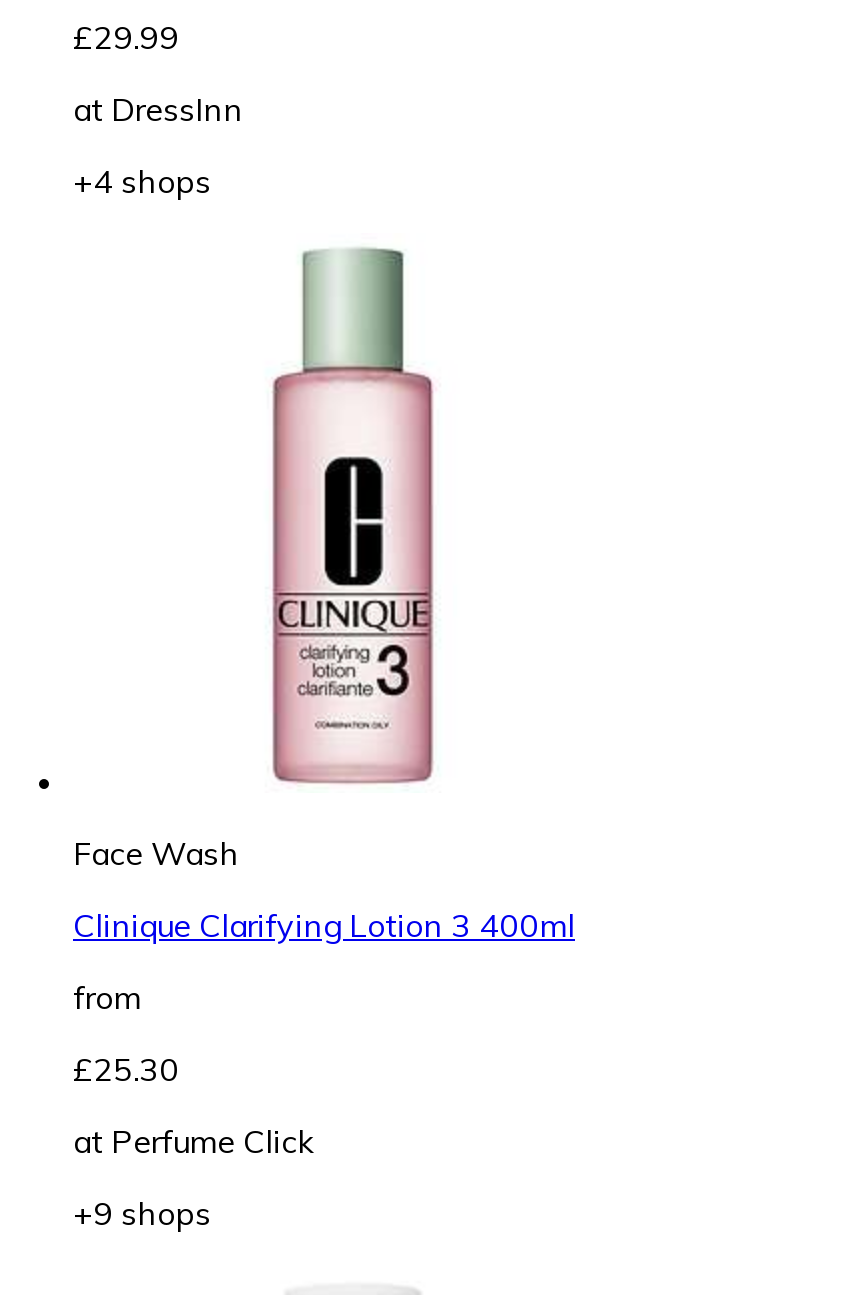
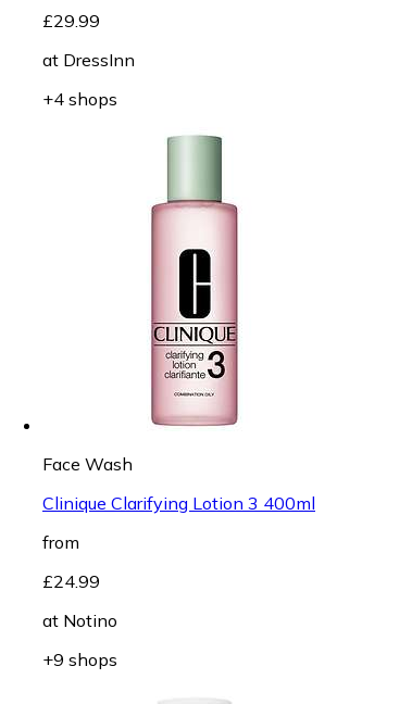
[73,1049,179,1089] £25.30 -> [42,570,100,592] £24.99
[73,1121,315,1161] at Perfume Click -> [42,609,117,631] at Notino

